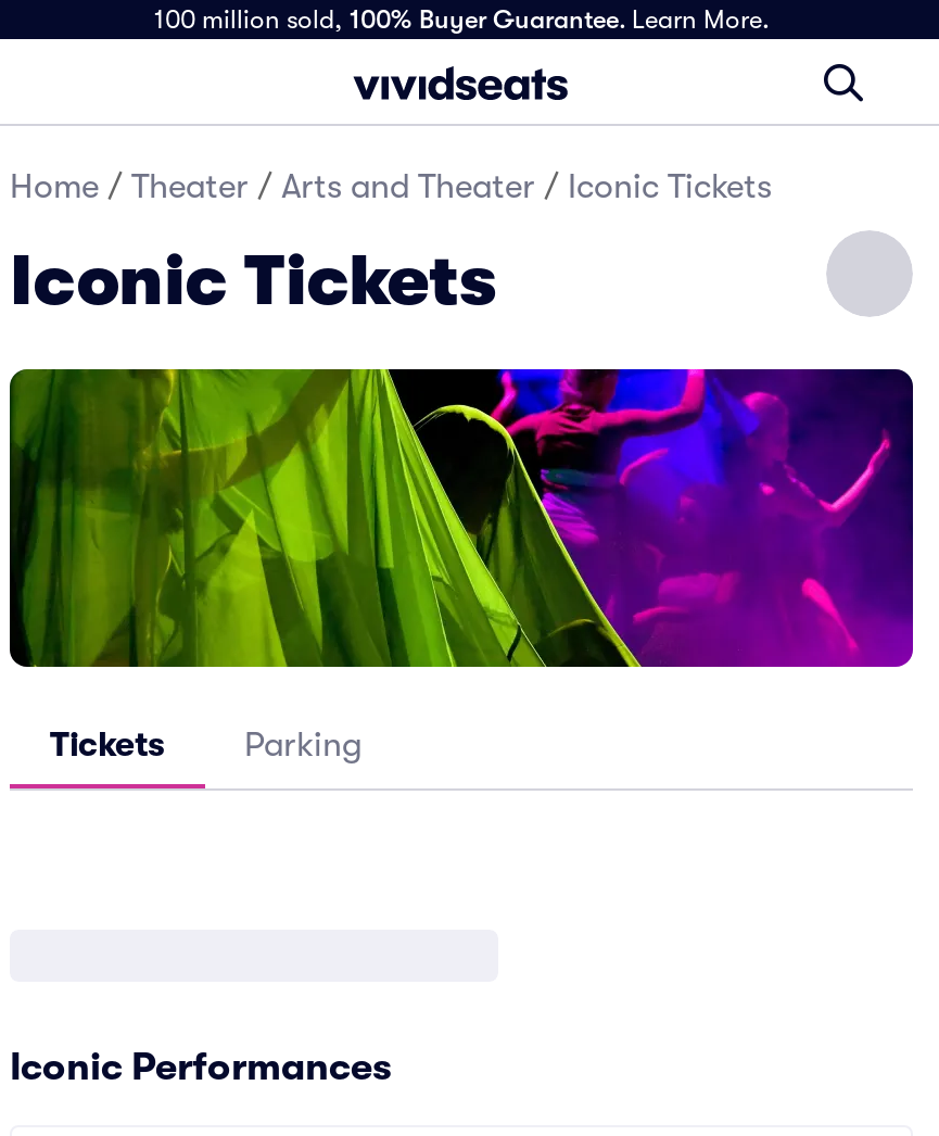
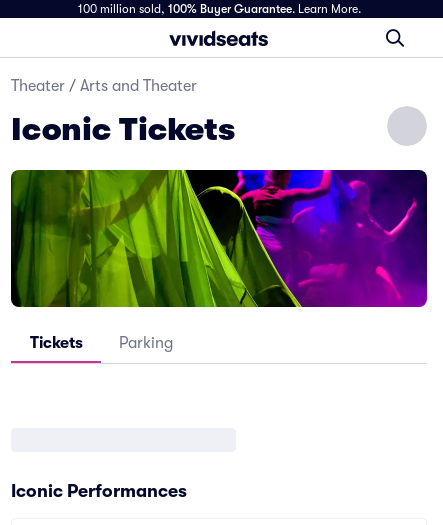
[10,167,772,206] Home / Theater / Arts and Theater / Iconic Tickets -> [11,77,197,95] Theater / Arts and Theater

